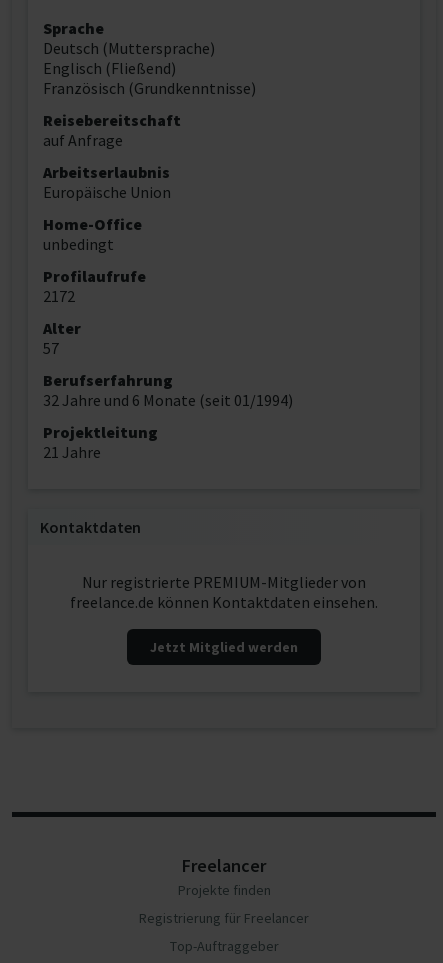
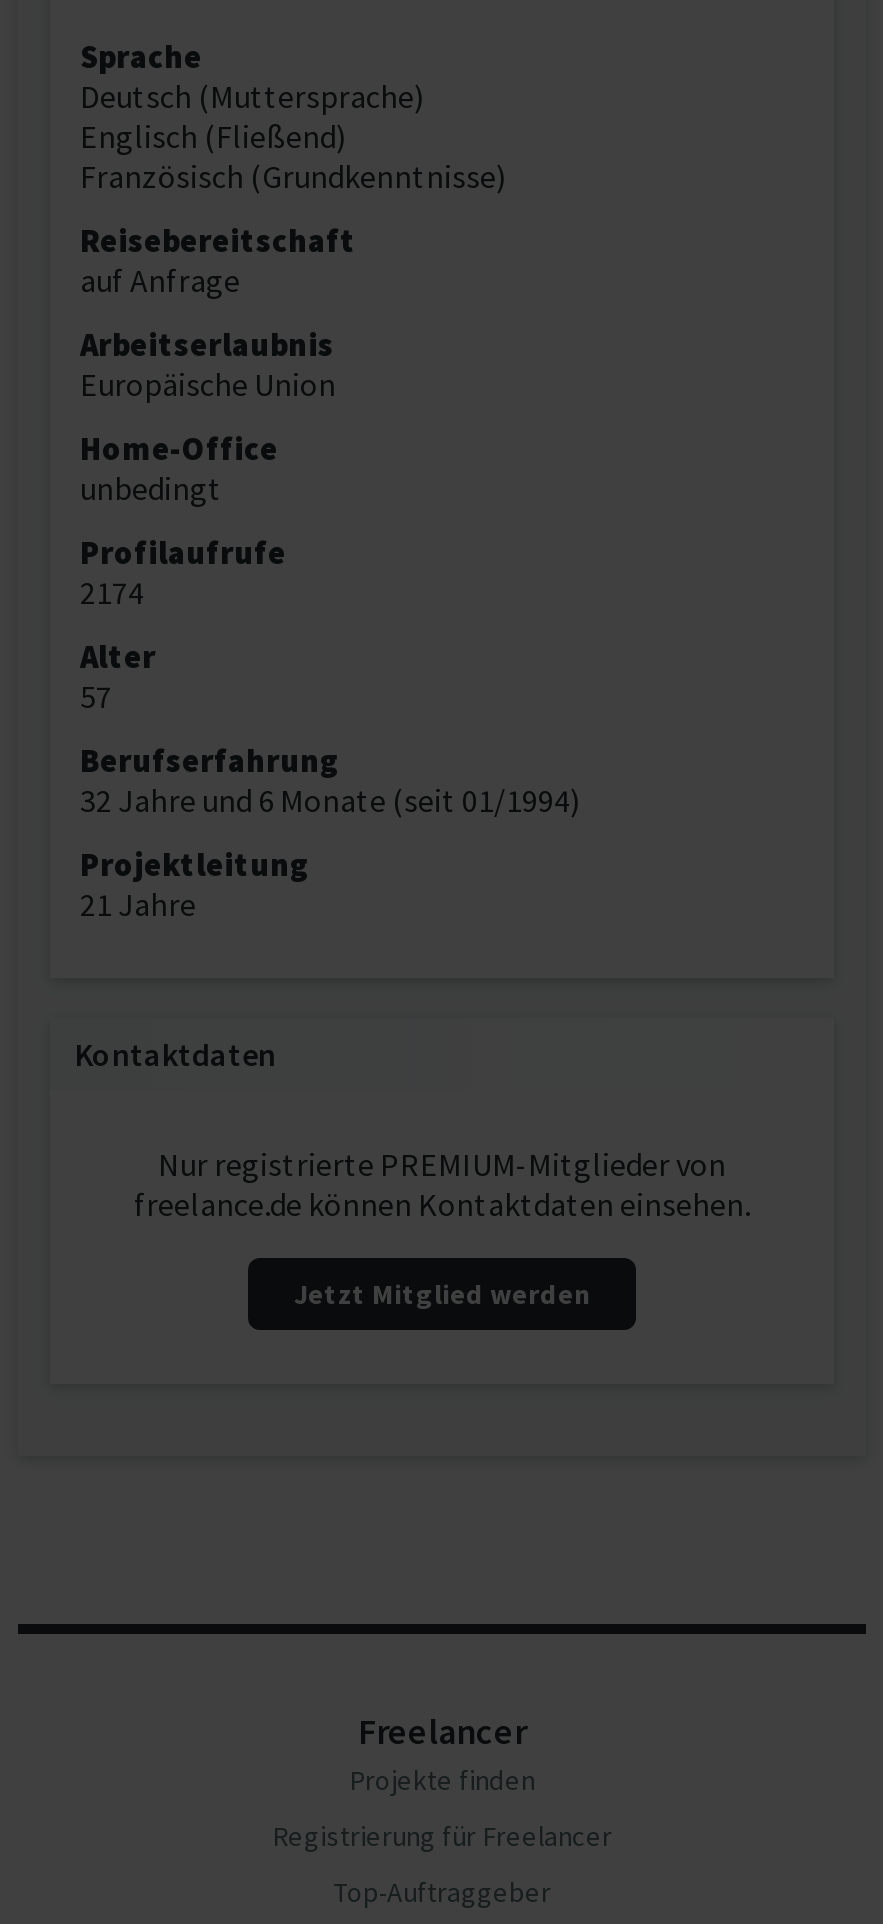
[43,286,75,306] 2172 -> [80,572,144,612] 2174

